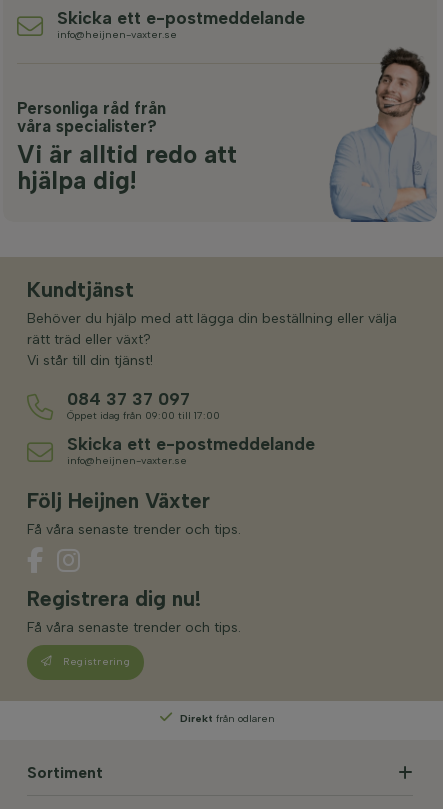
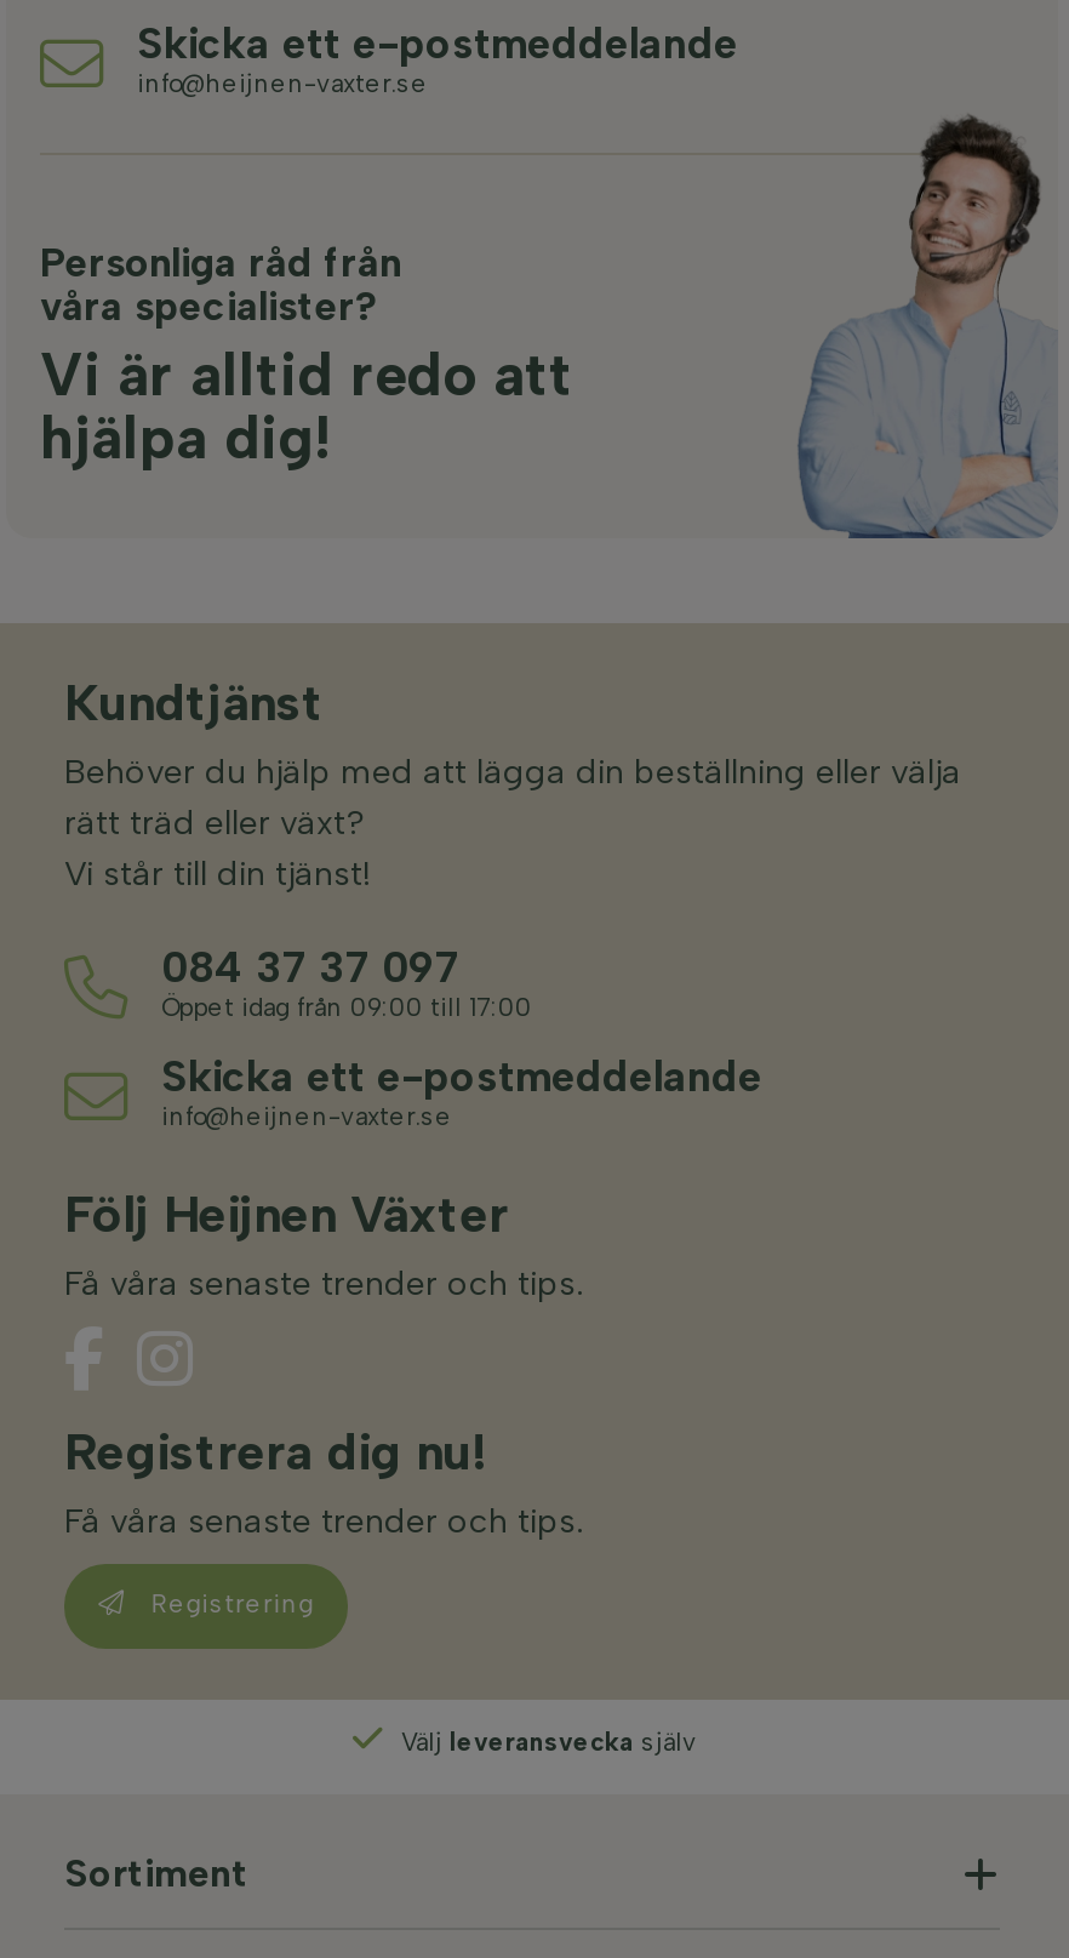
[179,712,274,725] Direkt från odlaren -> [401,1726,697,1757] Välj leveransvecka själv

